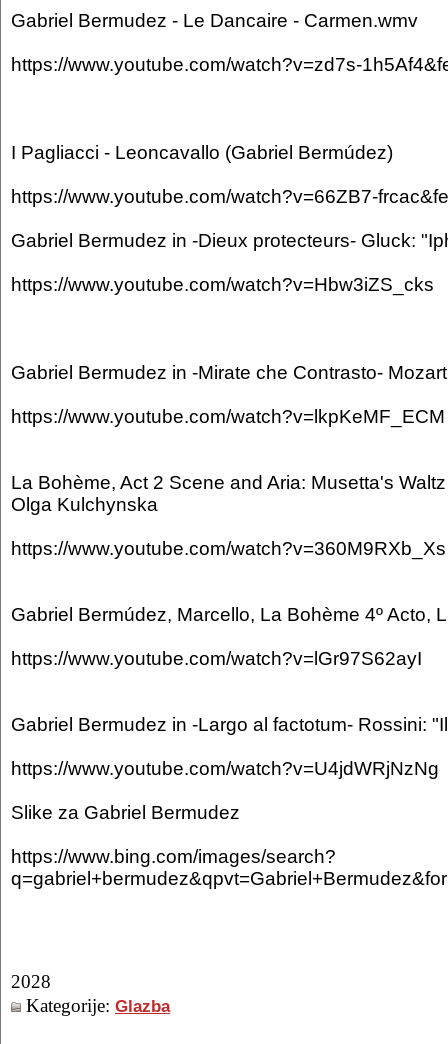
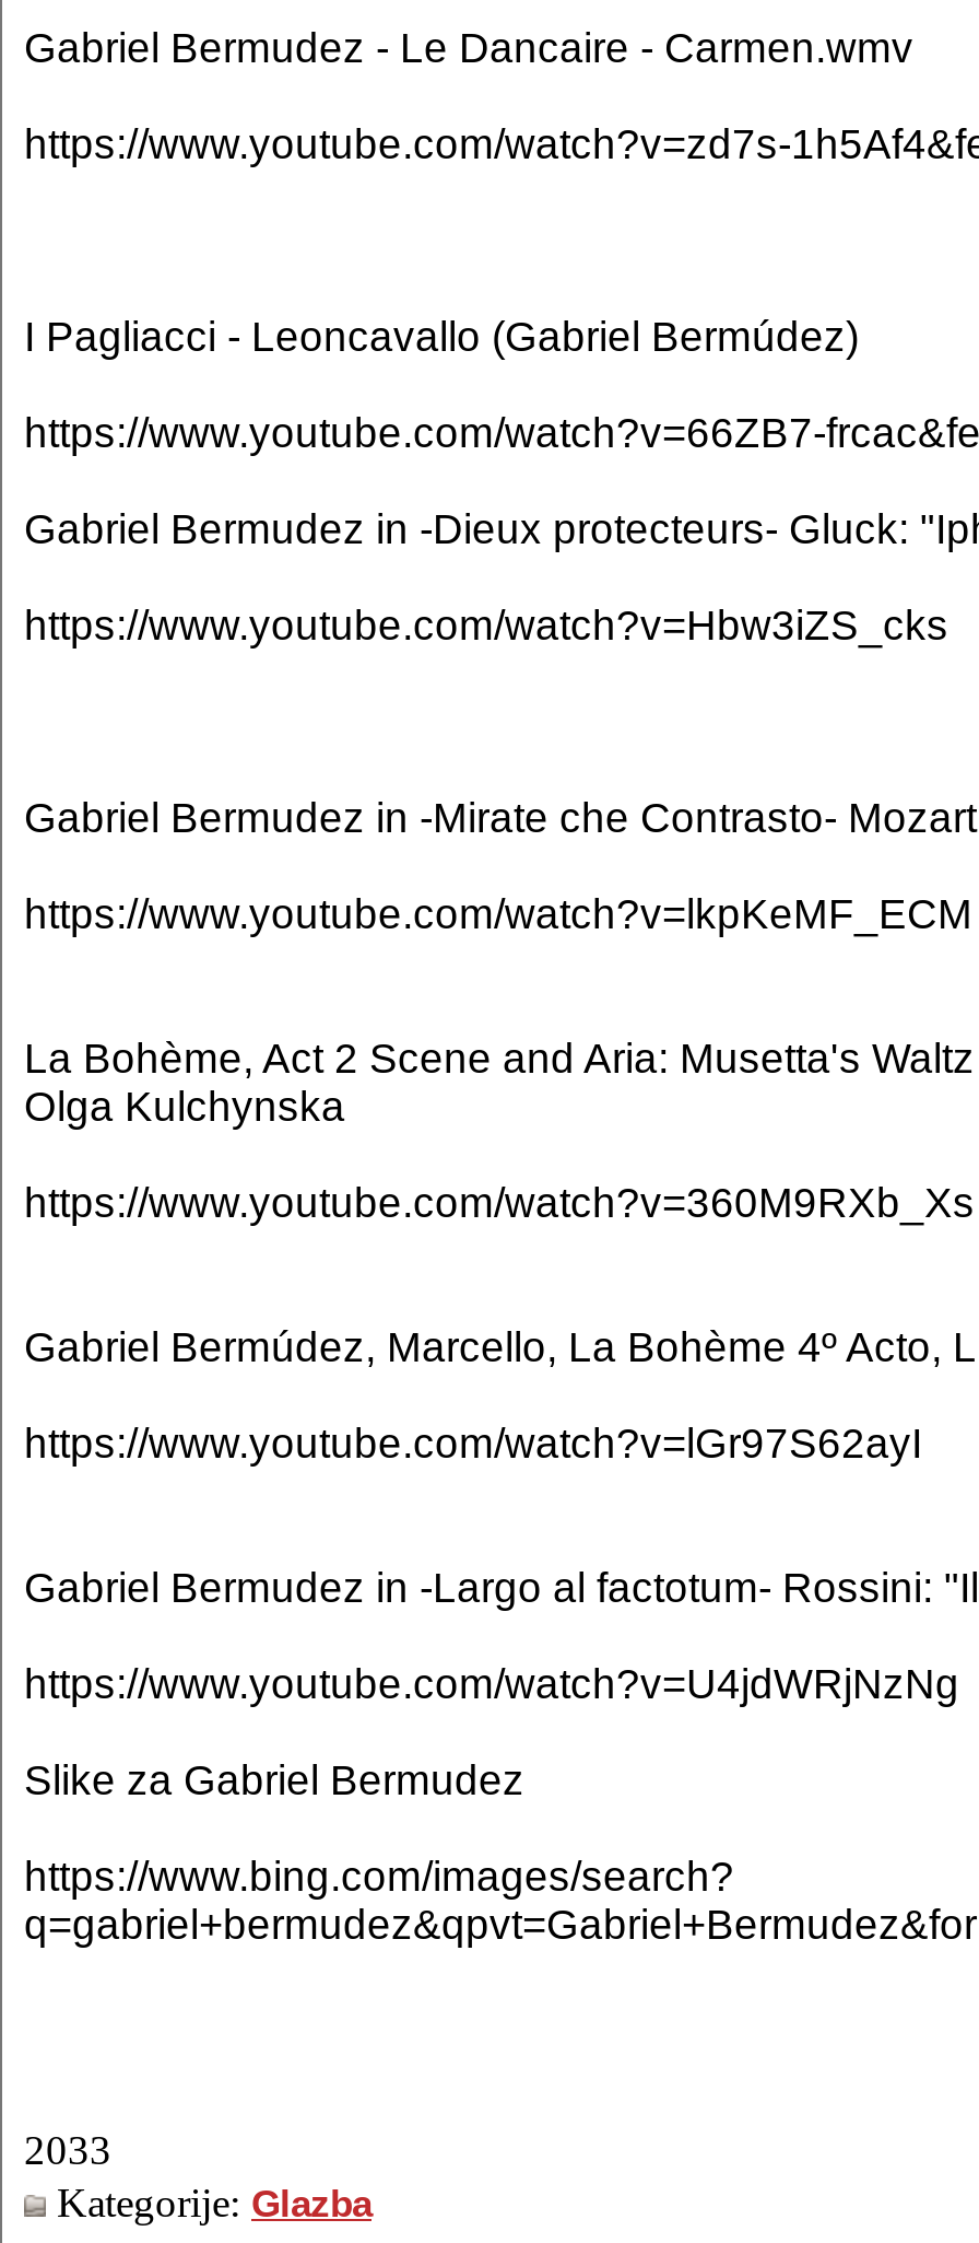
[11,971,51,992] 2028 -> [24,2127,111,2173] 2033

